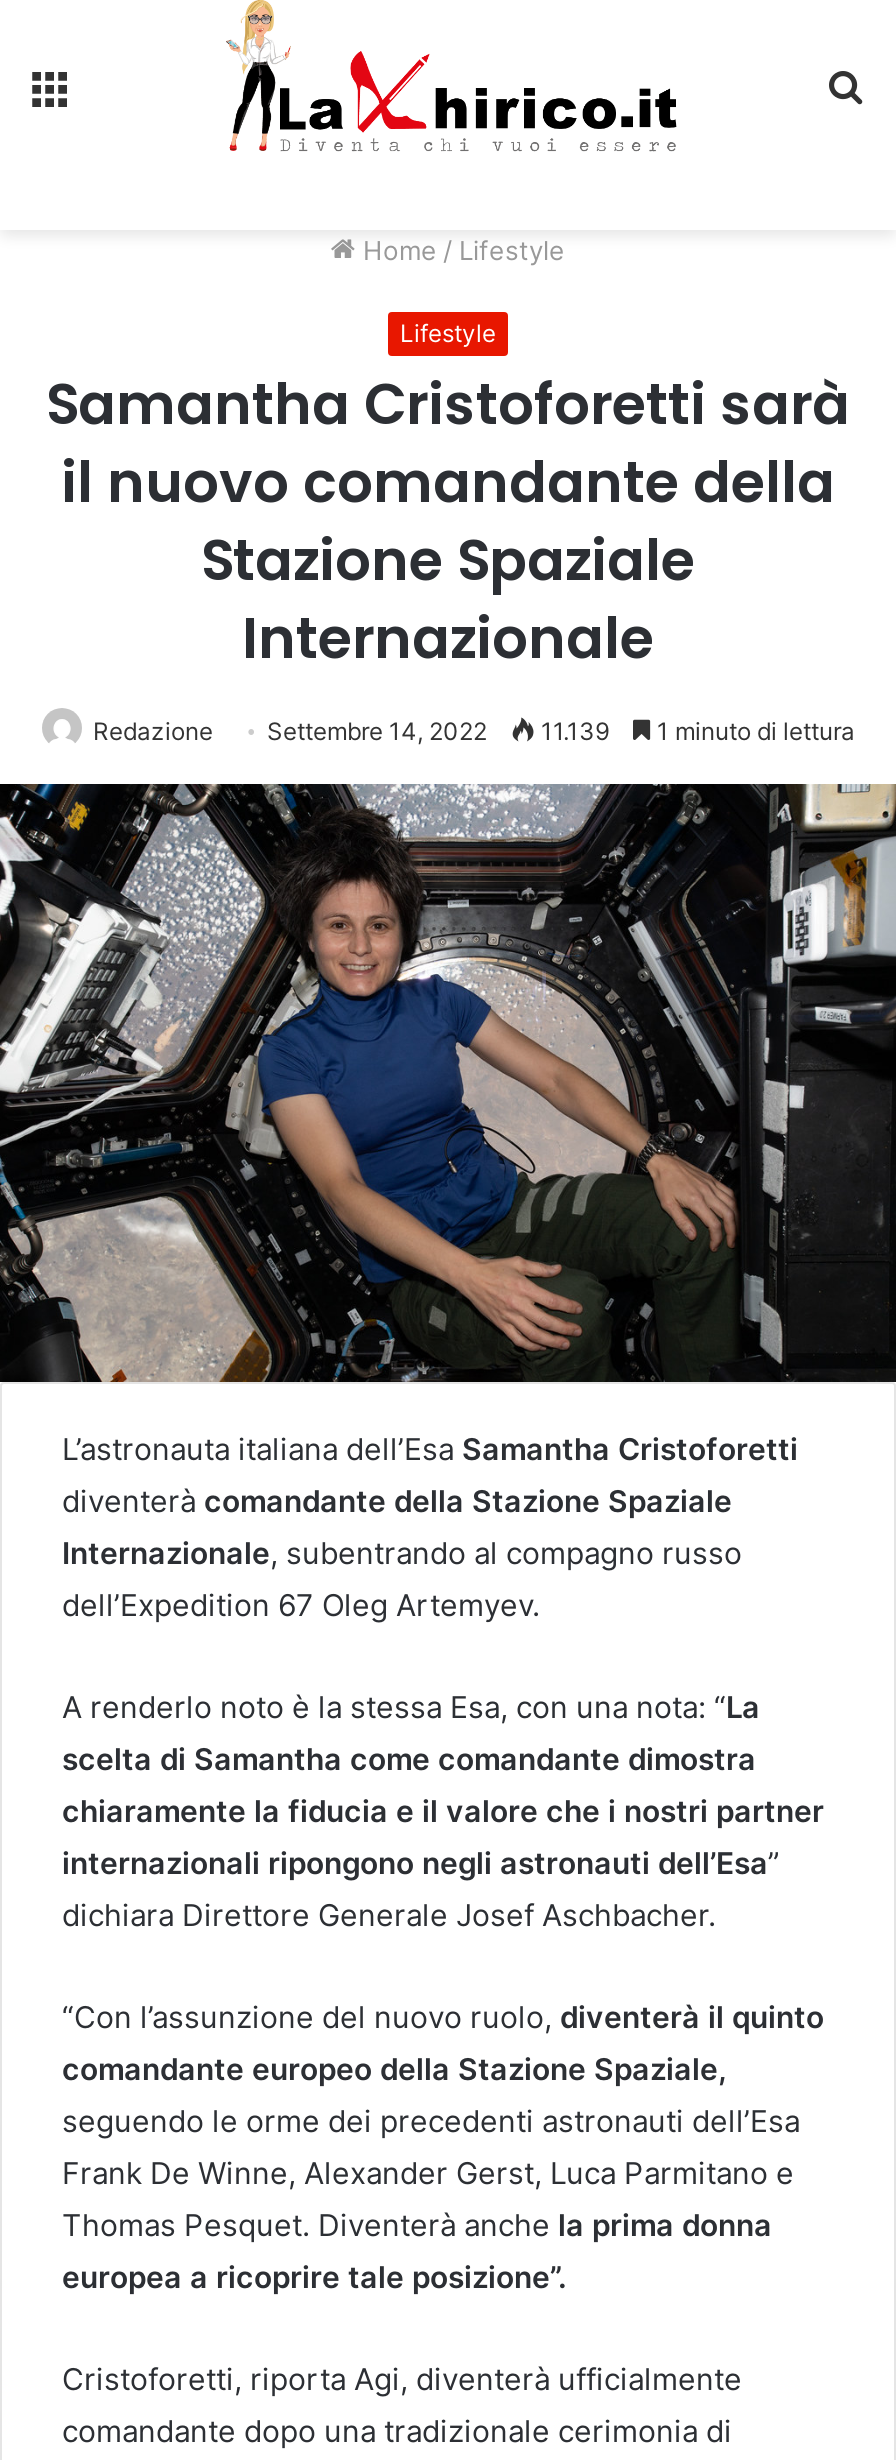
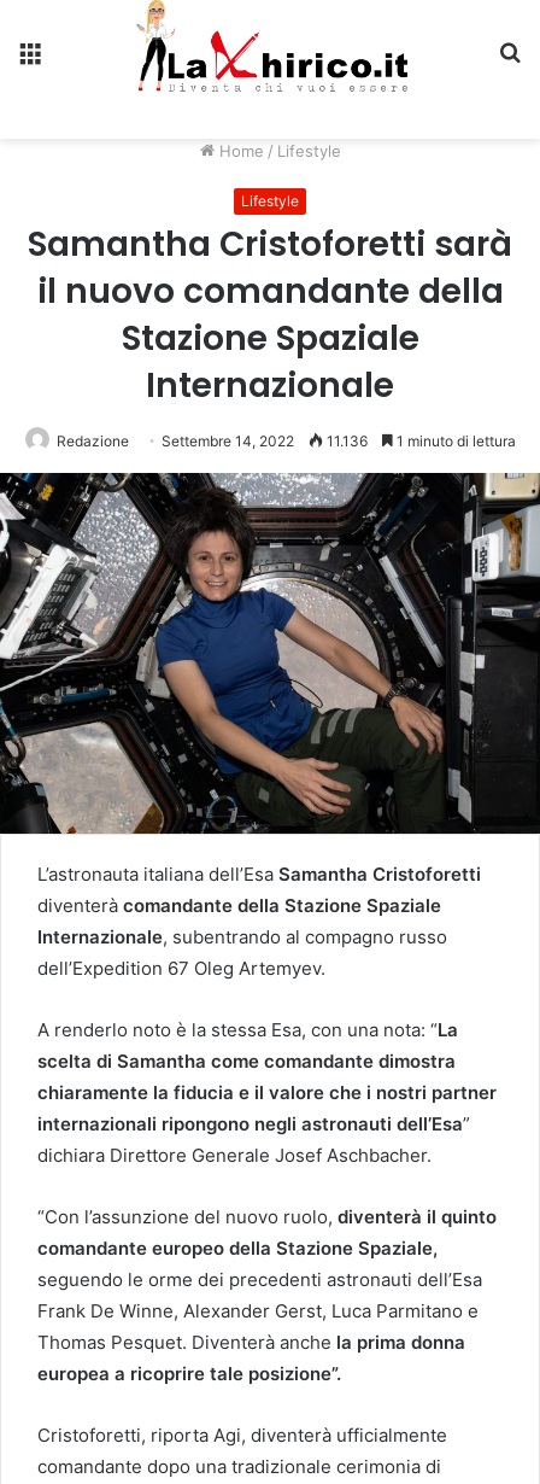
[93,716,855,746] Redazione Settembre 14, 2022 11.139 1 minuto di lettura -> [56,432,515,450] Redazione Settembre 14, 2022 11.136 1 minuto di lettura

